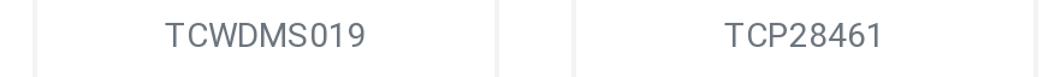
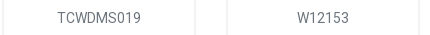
[724,15,885,54] TCP28461 -> [297,10,349,26] W12153

